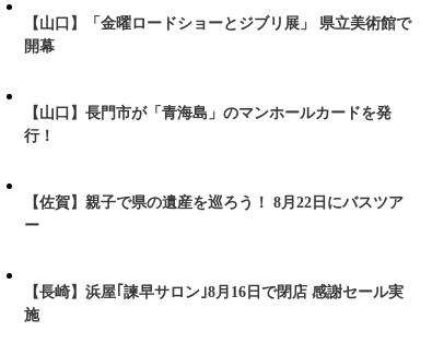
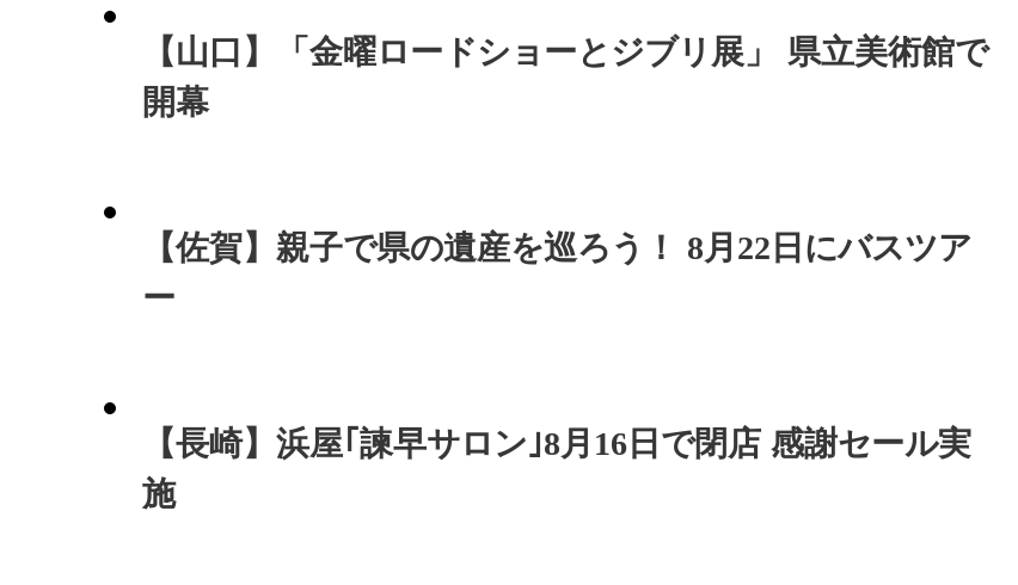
[24,105,392,145] 【山口】長門市が「青海島」のマンホールカードを発 | 行！ -> none

